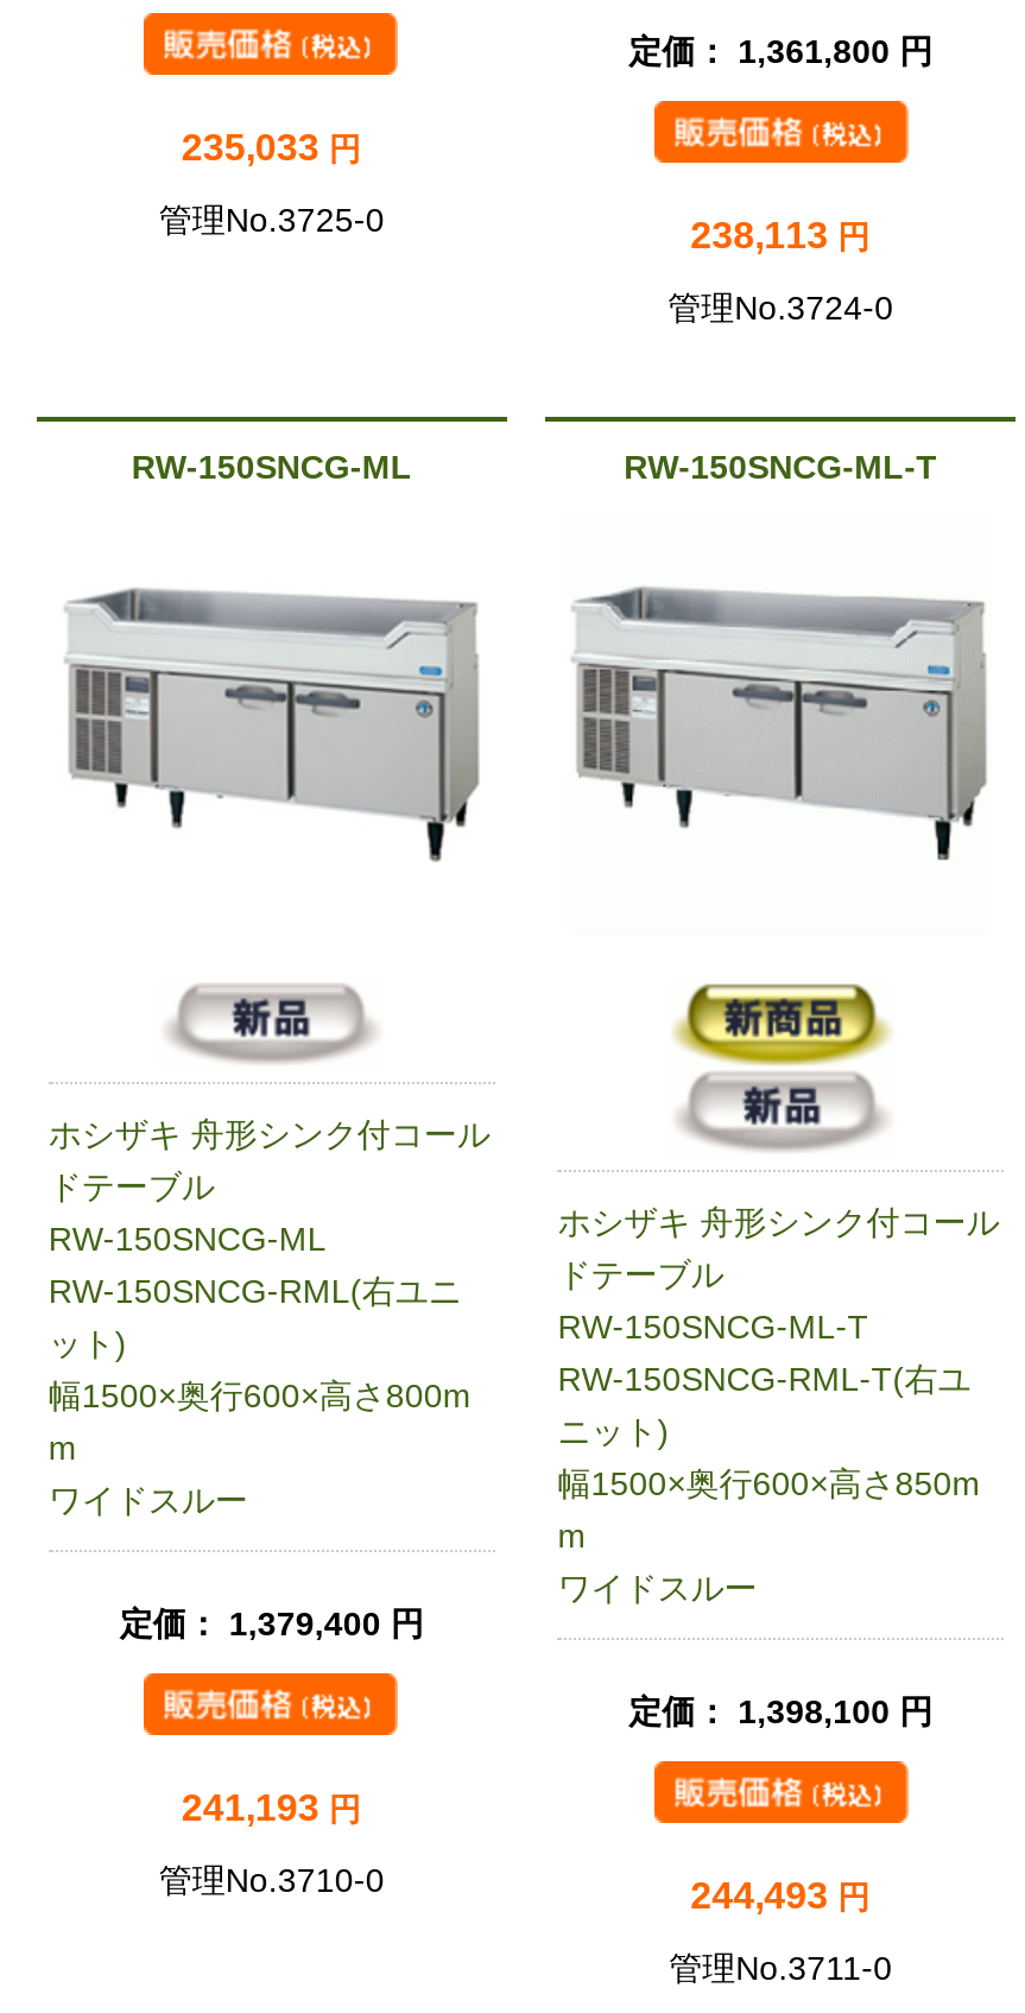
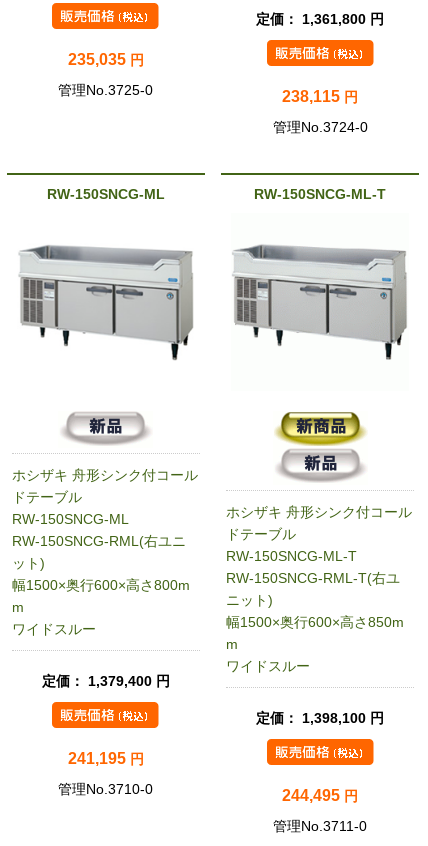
[181,127,362,168] 235,033円 -> [68,51,144,68] 235,035円
[691,215,871,256] 238,113円 -> [282,88,358,105] 238,115円
[181,1788,362,1828] 241,193円 -> [68,750,144,767] 241,195円
[691,1875,871,1916] 244,493円 -> [282,787,358,804] 244,495円

